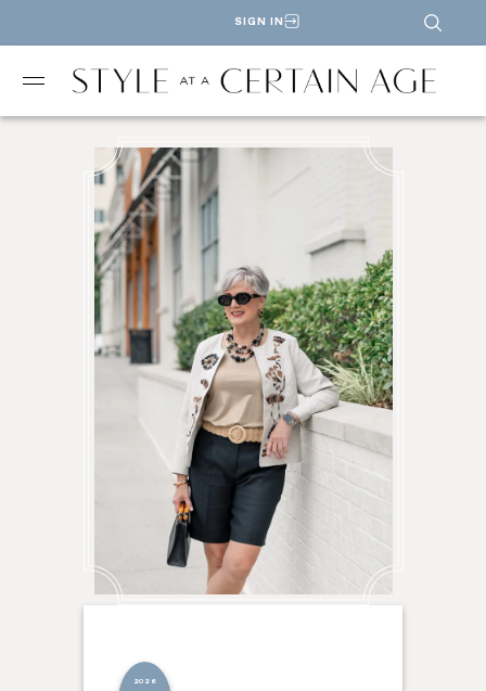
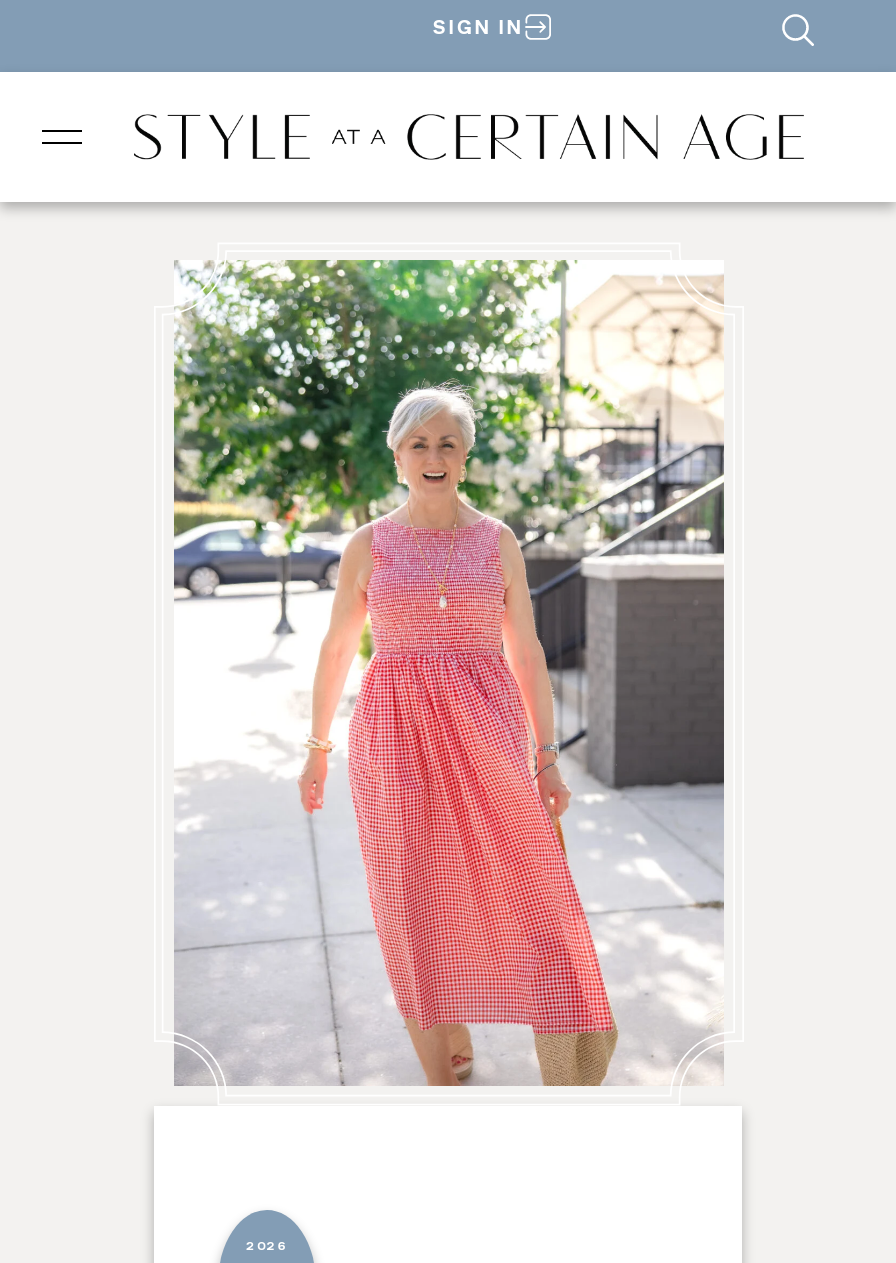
[93,146,394,596] [image] -> [172,258,726,1090] [image]

